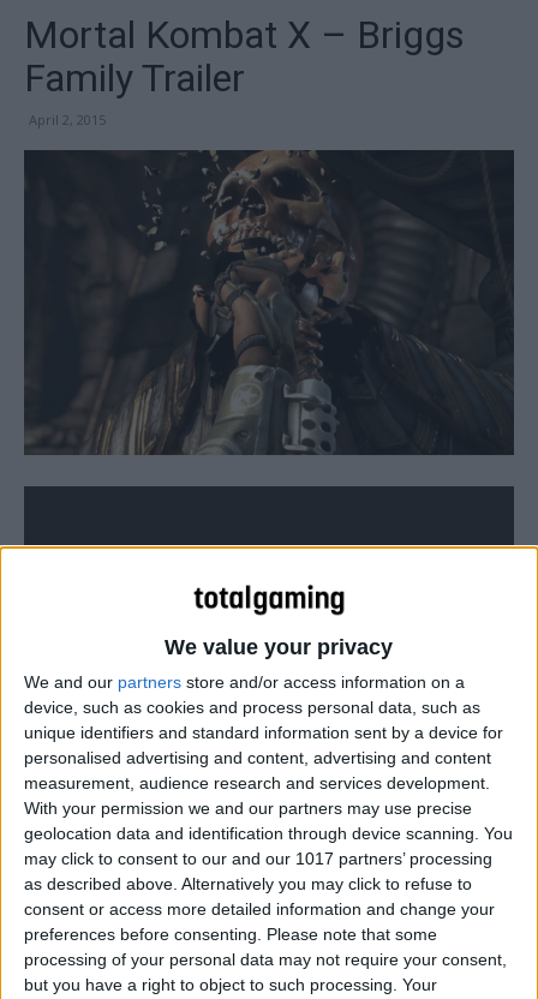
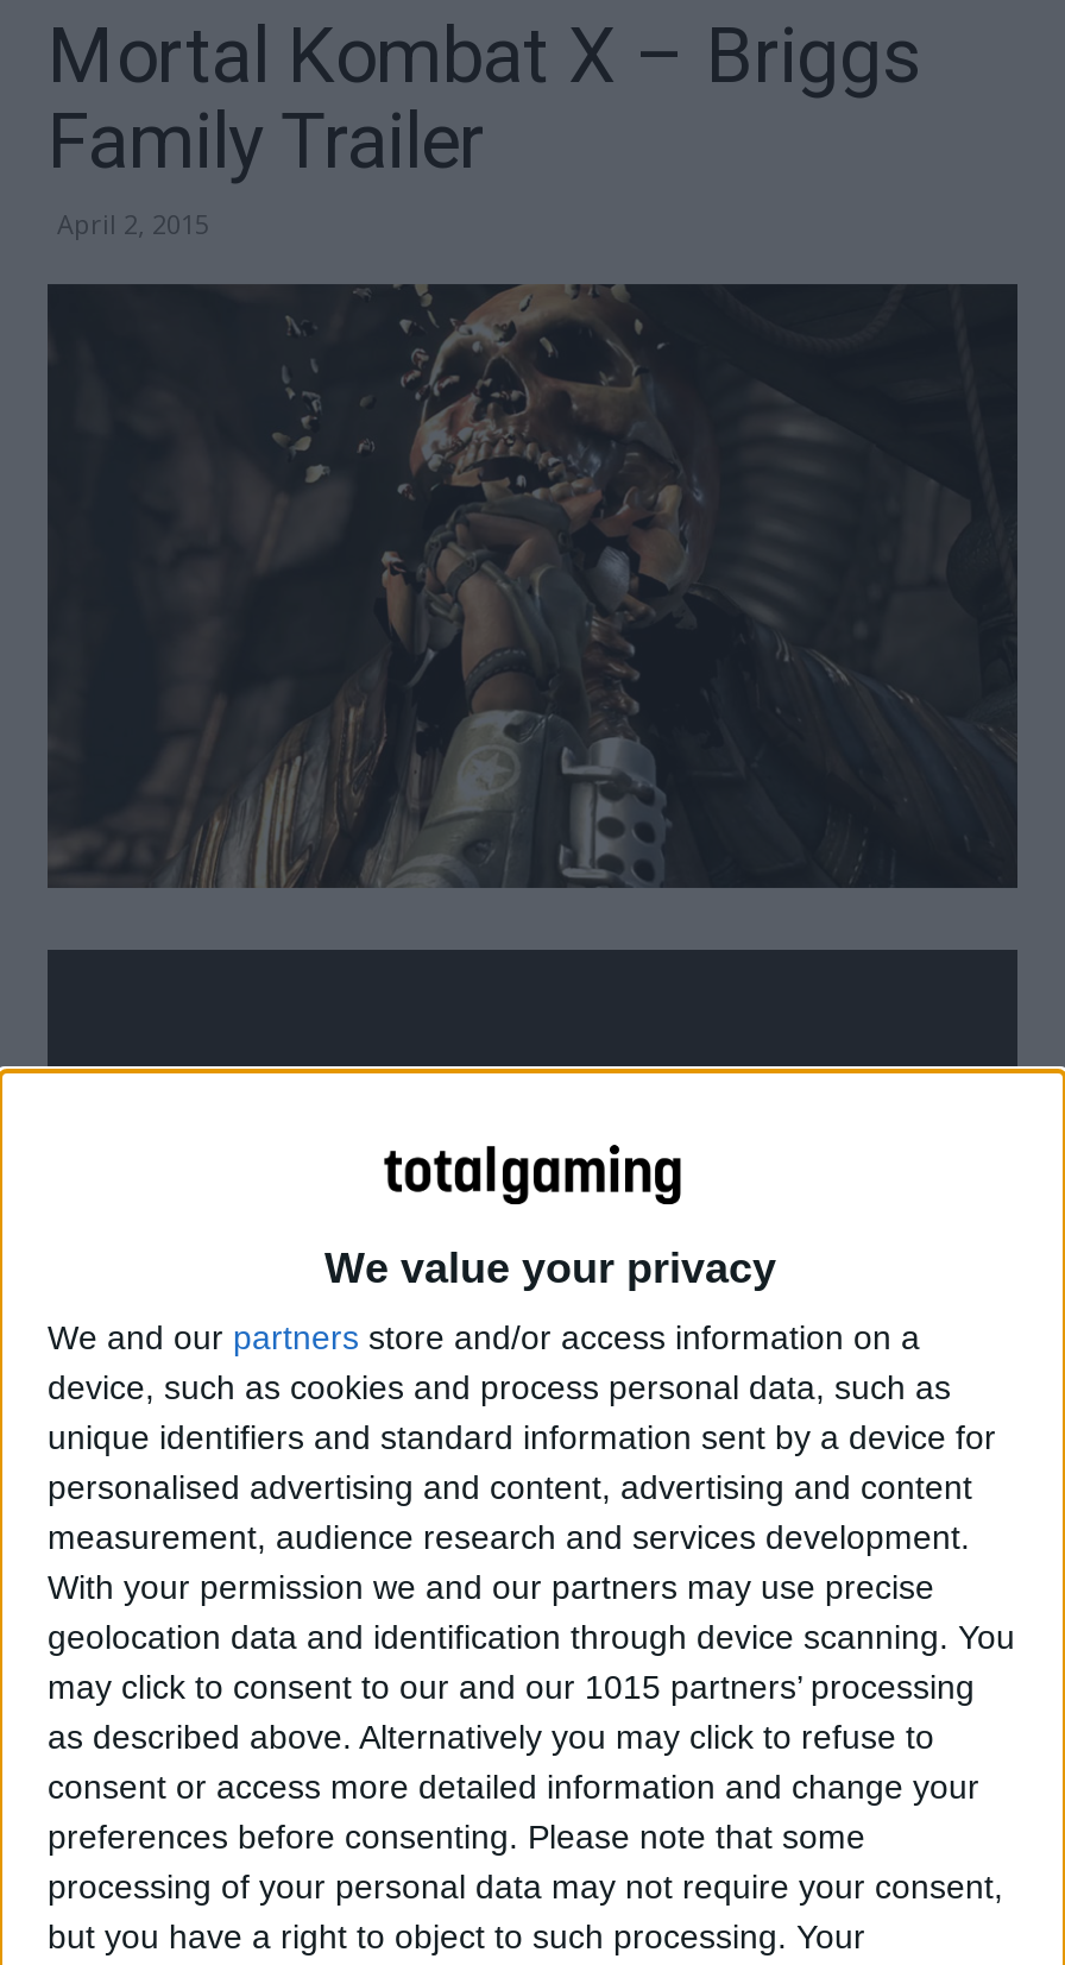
[24,848,492,868] may click to consent to our and our 1017 partners’ processing -> [48,1667,975,1705] may click to consent to our and our 1015 partners’ processing

